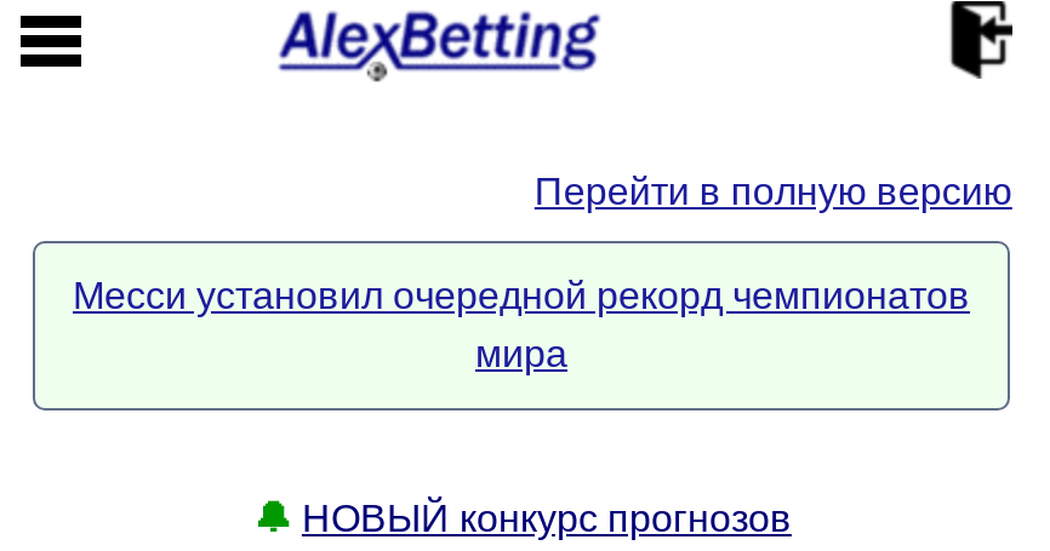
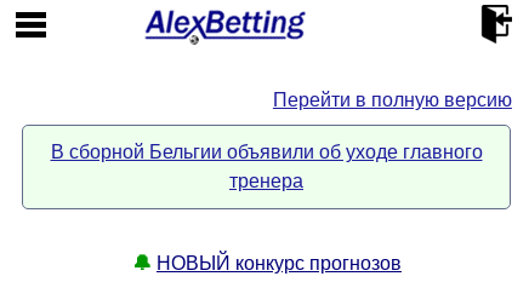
[73,275,970,374] Месси установил очередной рекорд чемпионатов | мира -> [50,142,482,191] В сборной Бельгии объявили об уходе главного | тренера

